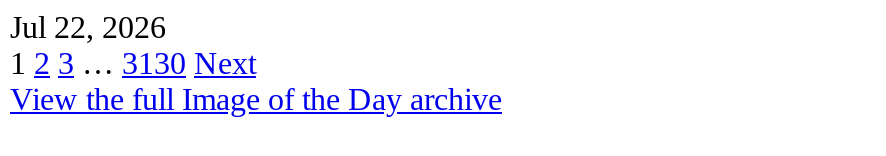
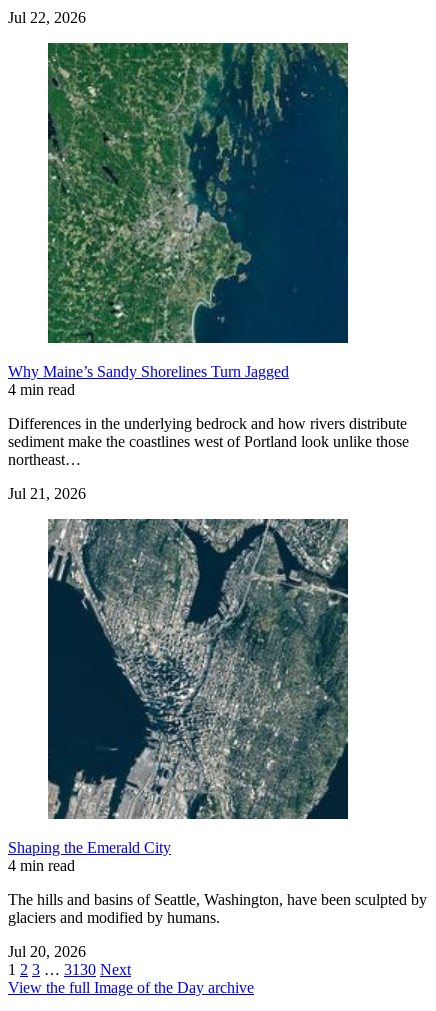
none -> [8,42,409,502] [image] | Why Maine’s Sandy Shorelines Turn Jagged | 4 min read | Differences in the underlying bedrock and how rivers distribute | sediment make the coastlines west of Portland look unlike those | northeast… | Jul 21, 2026
none -> [8,518,427,960] [image] | Shaping the Emerald City | 4 min read | The hills and basins of Seattle, Washington, have been sculpted by | glaciers and modified by humans. | Jul 20, 2026

